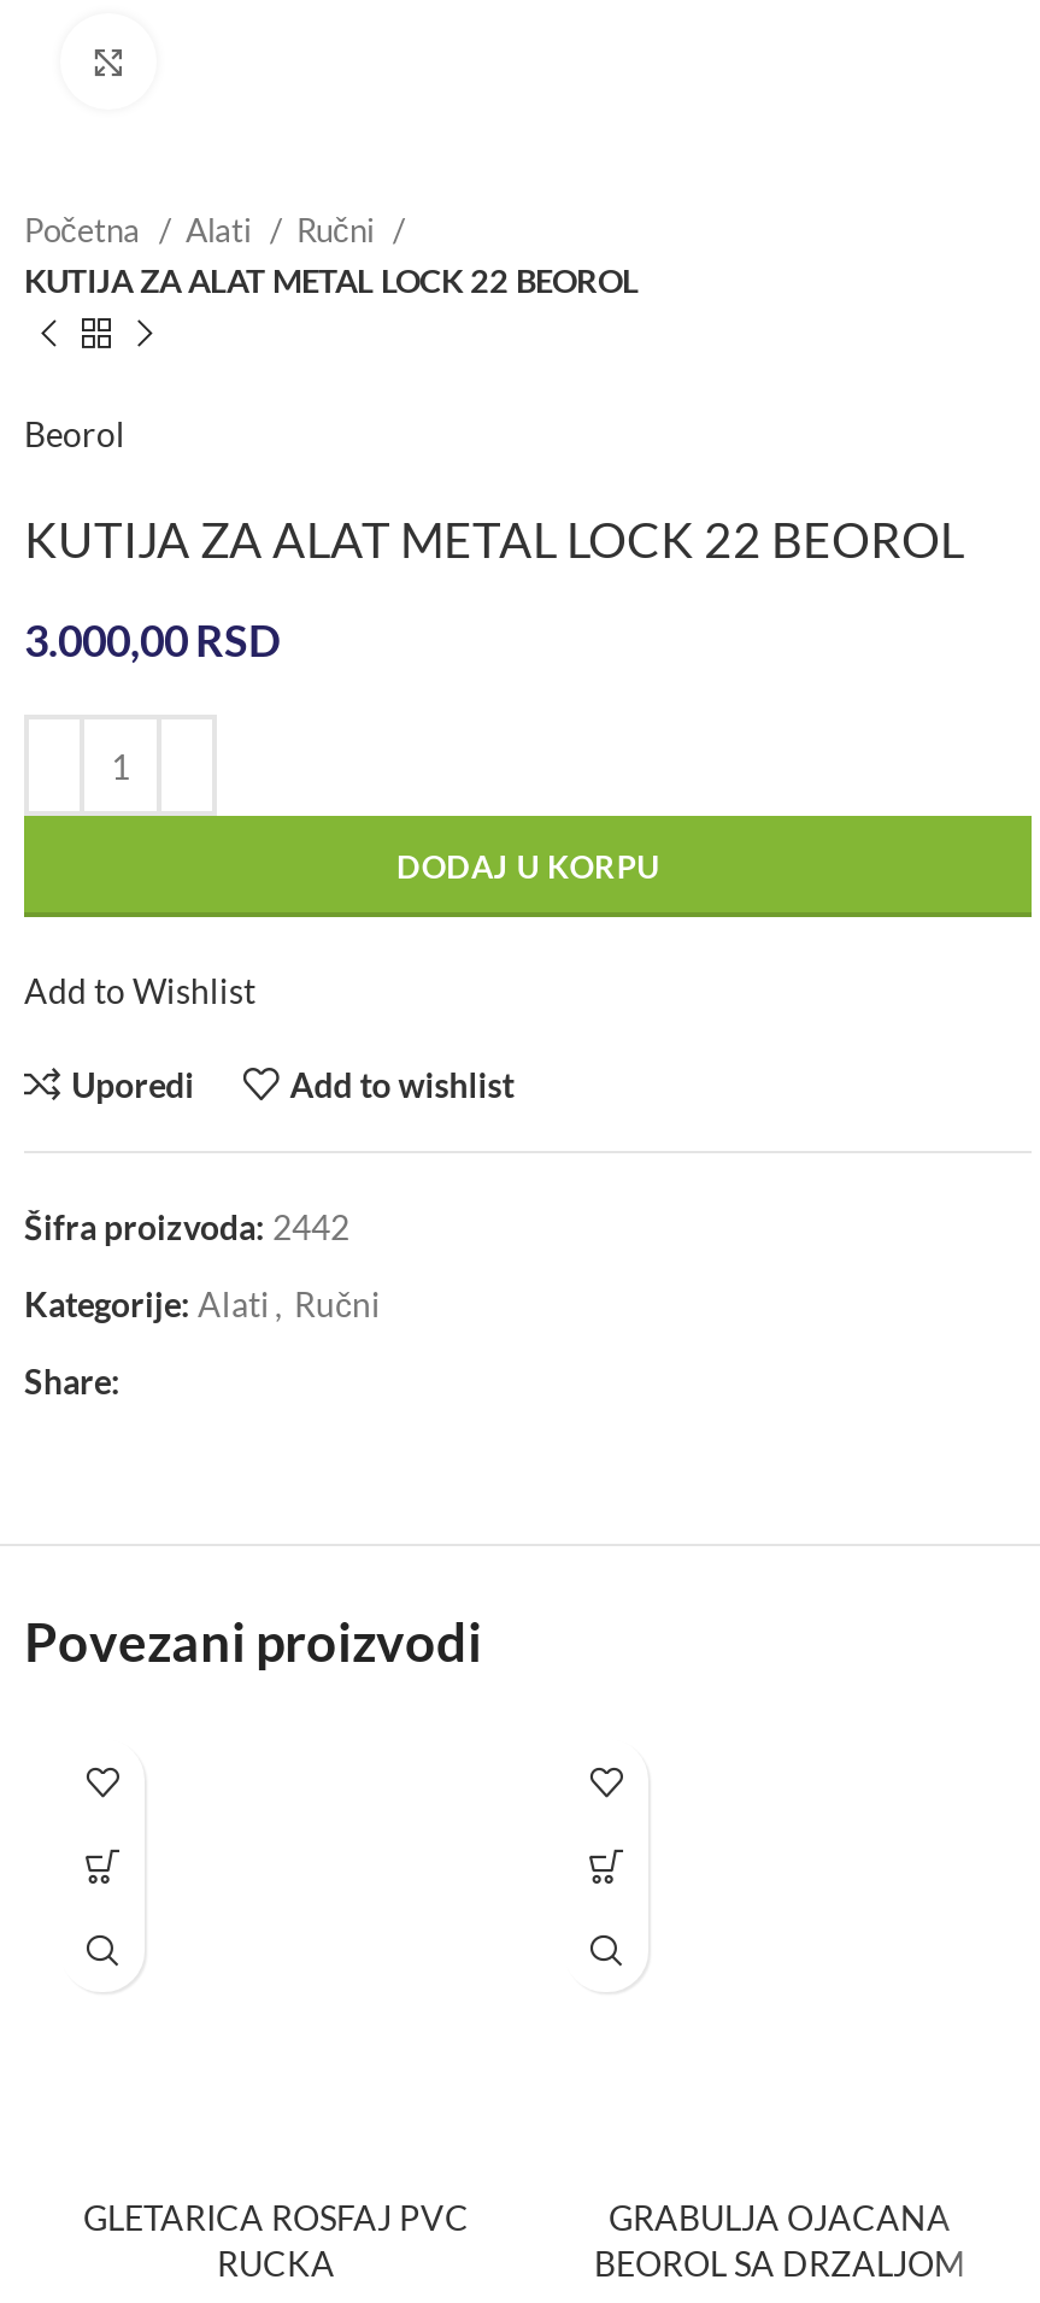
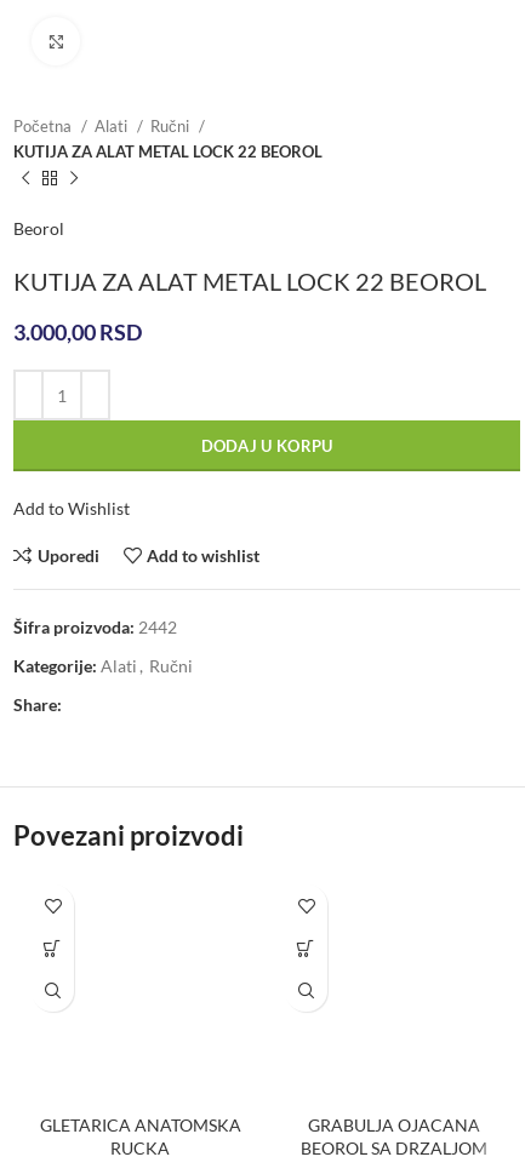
[83,2197,469,2238] GLETARICA ROSFAJ PVC -> [39,1115,241,1135] GLETARICA ANATOMSKA

